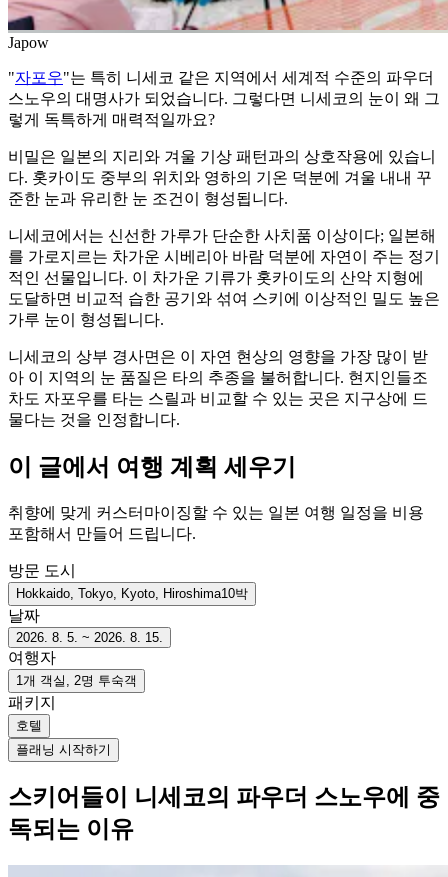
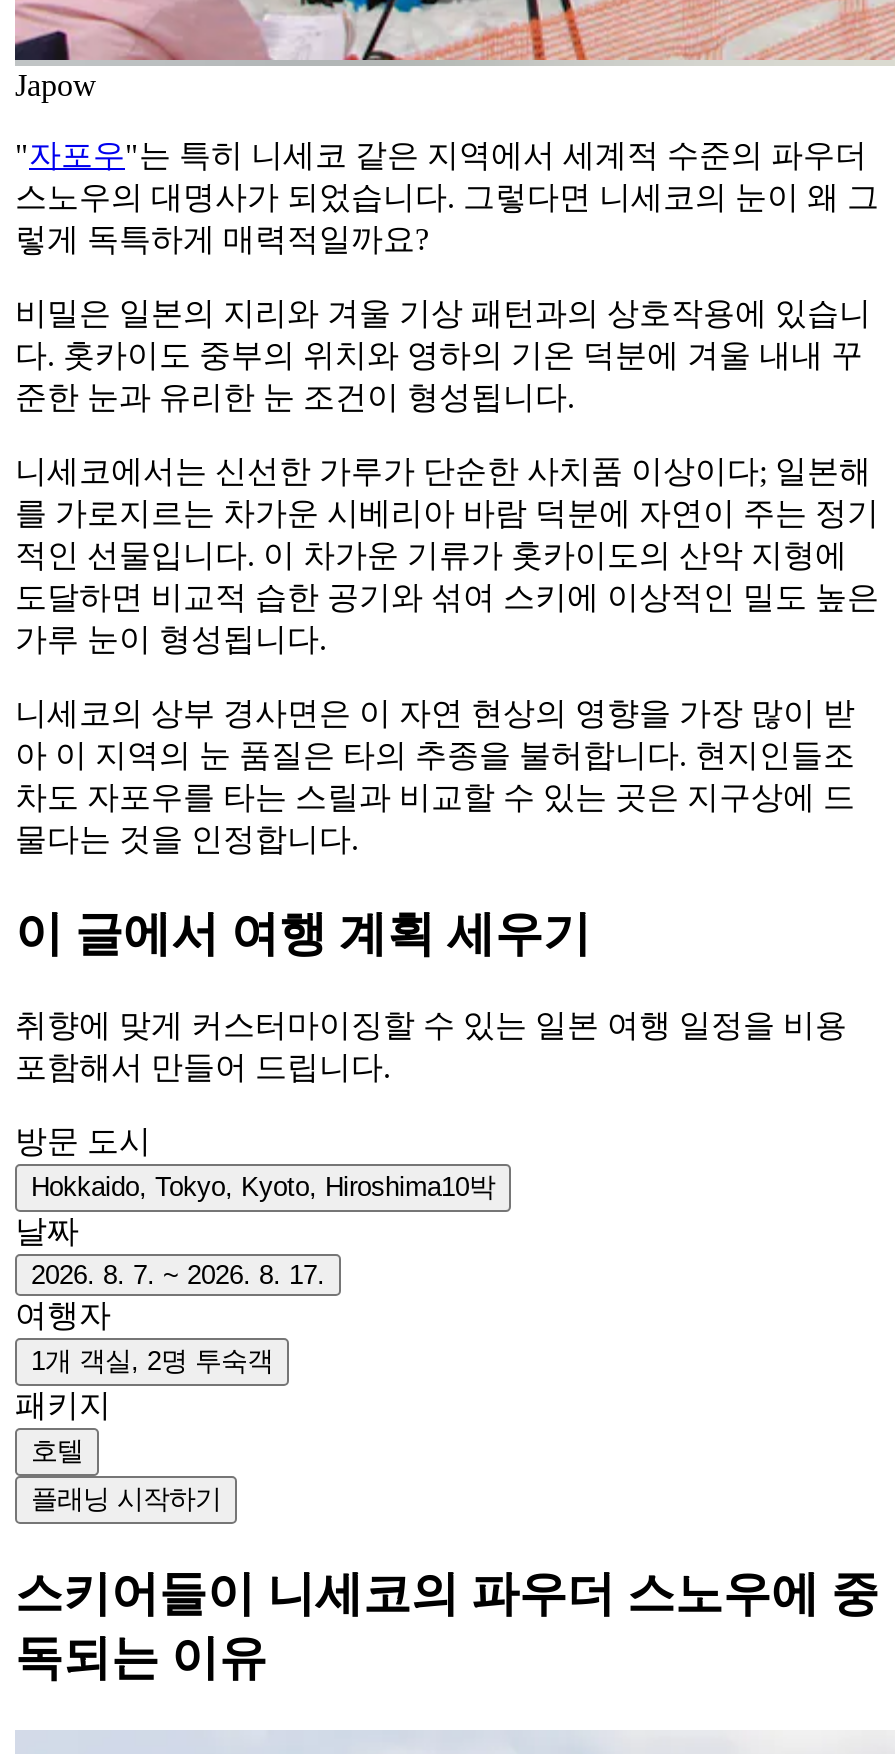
[16,629,163,644] 2026. 8. 5. ~ 2026. 8. 15. -> [31,1259,325,1289] 2026. 8. 7. ~ 2026. 8. 17.

